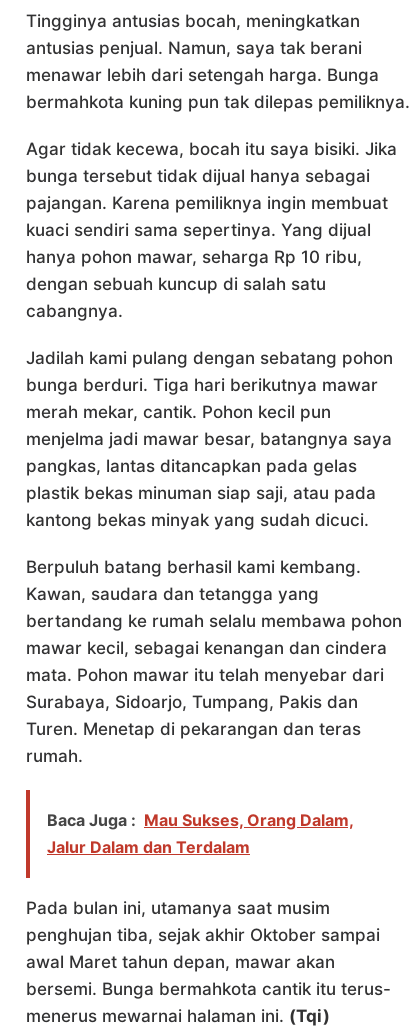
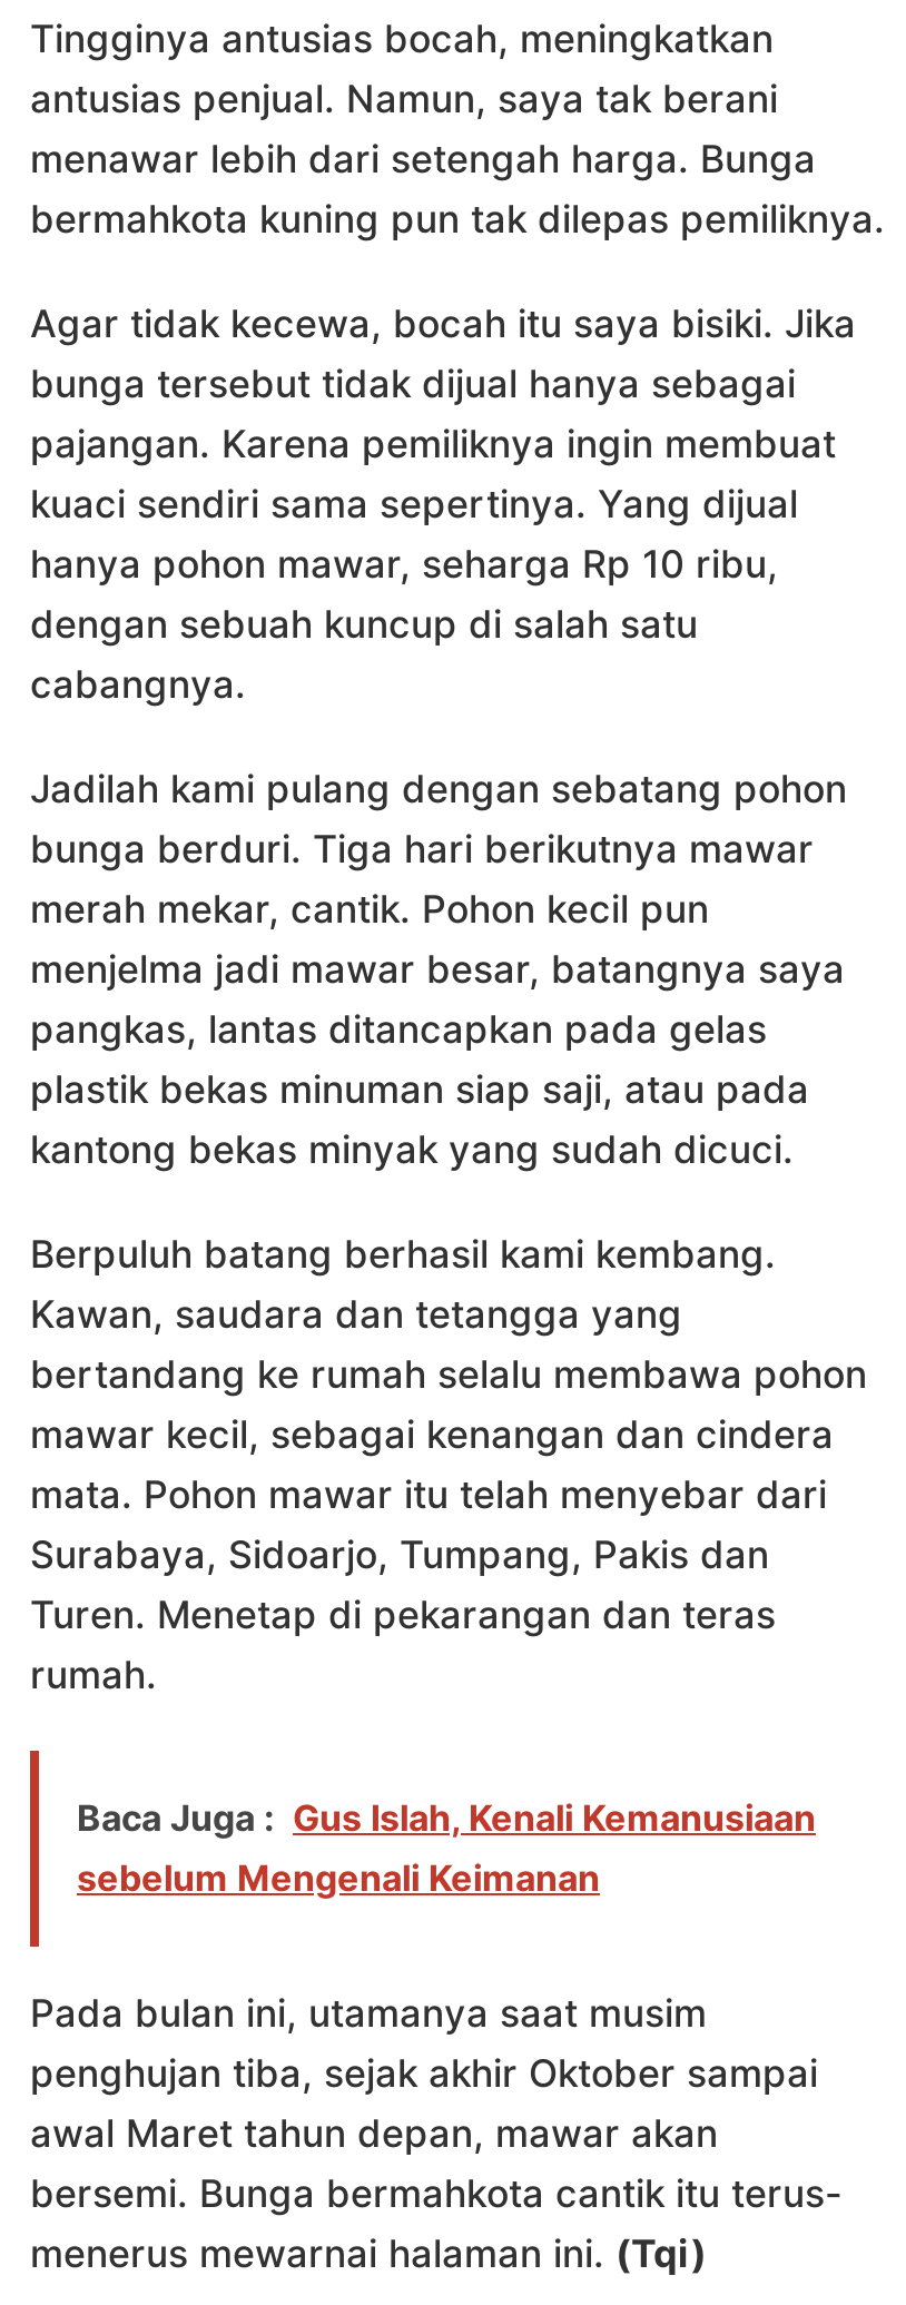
[47,810,354,857] Baca Juga : Mau Sukses, Orang Dalam, | Jalur Dalam dan Terdalam -> [77,1795,816,1900] Baca Juga : Gus Islah, Kenali Kemanusiaan | sebelum Mengenali Keimanan

